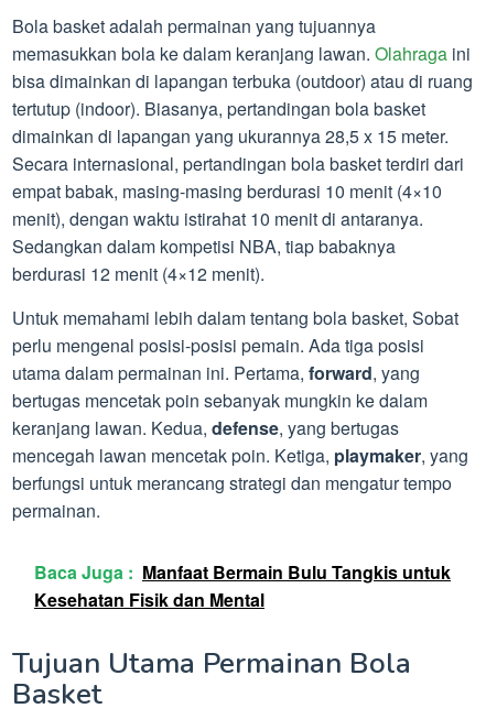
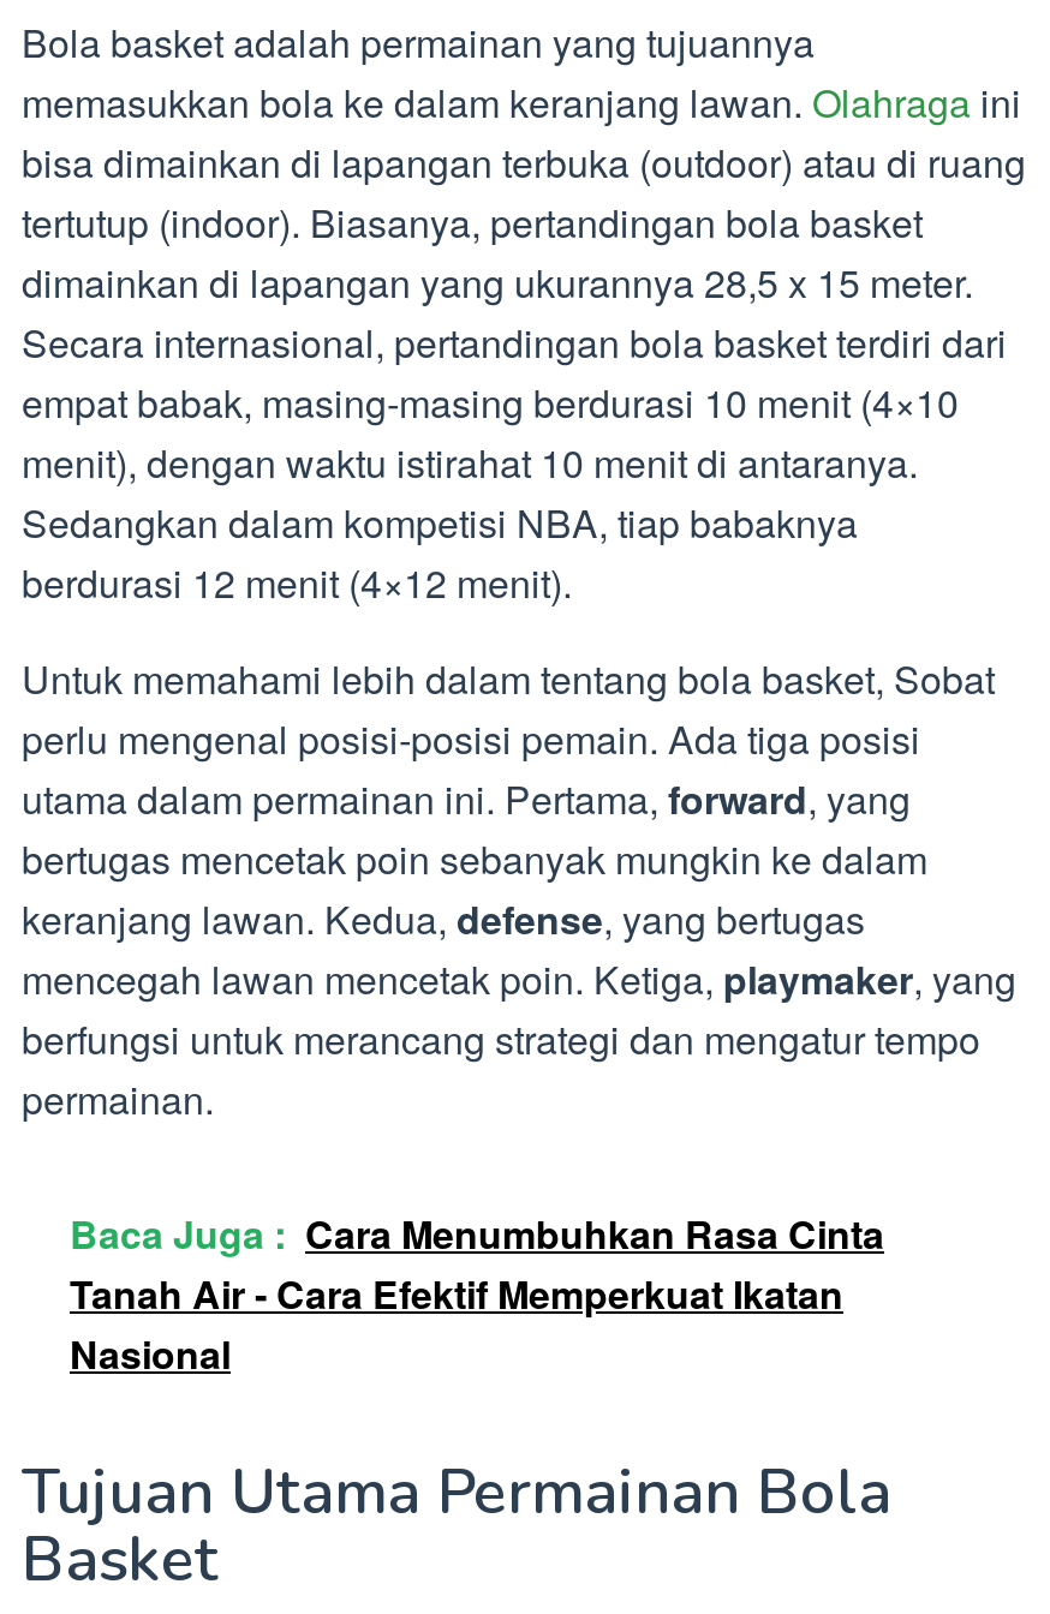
[34,559,451,612] Baca Juga : Manfaat Bermain Bulu Tangkis untuk | Kesehatan Fisik dan Mental -> [70,1206,884,1381] Baca Juga : Cara Menumbuhkan Rasa Cinta | Tanah Air - Cara Efektif Memperkuat Ikatan | Nasional

